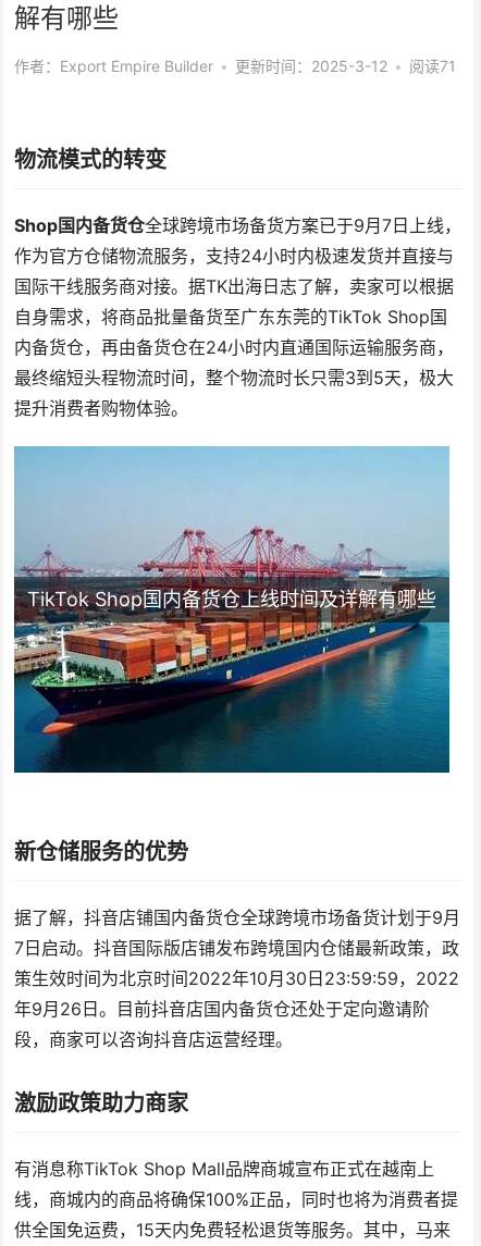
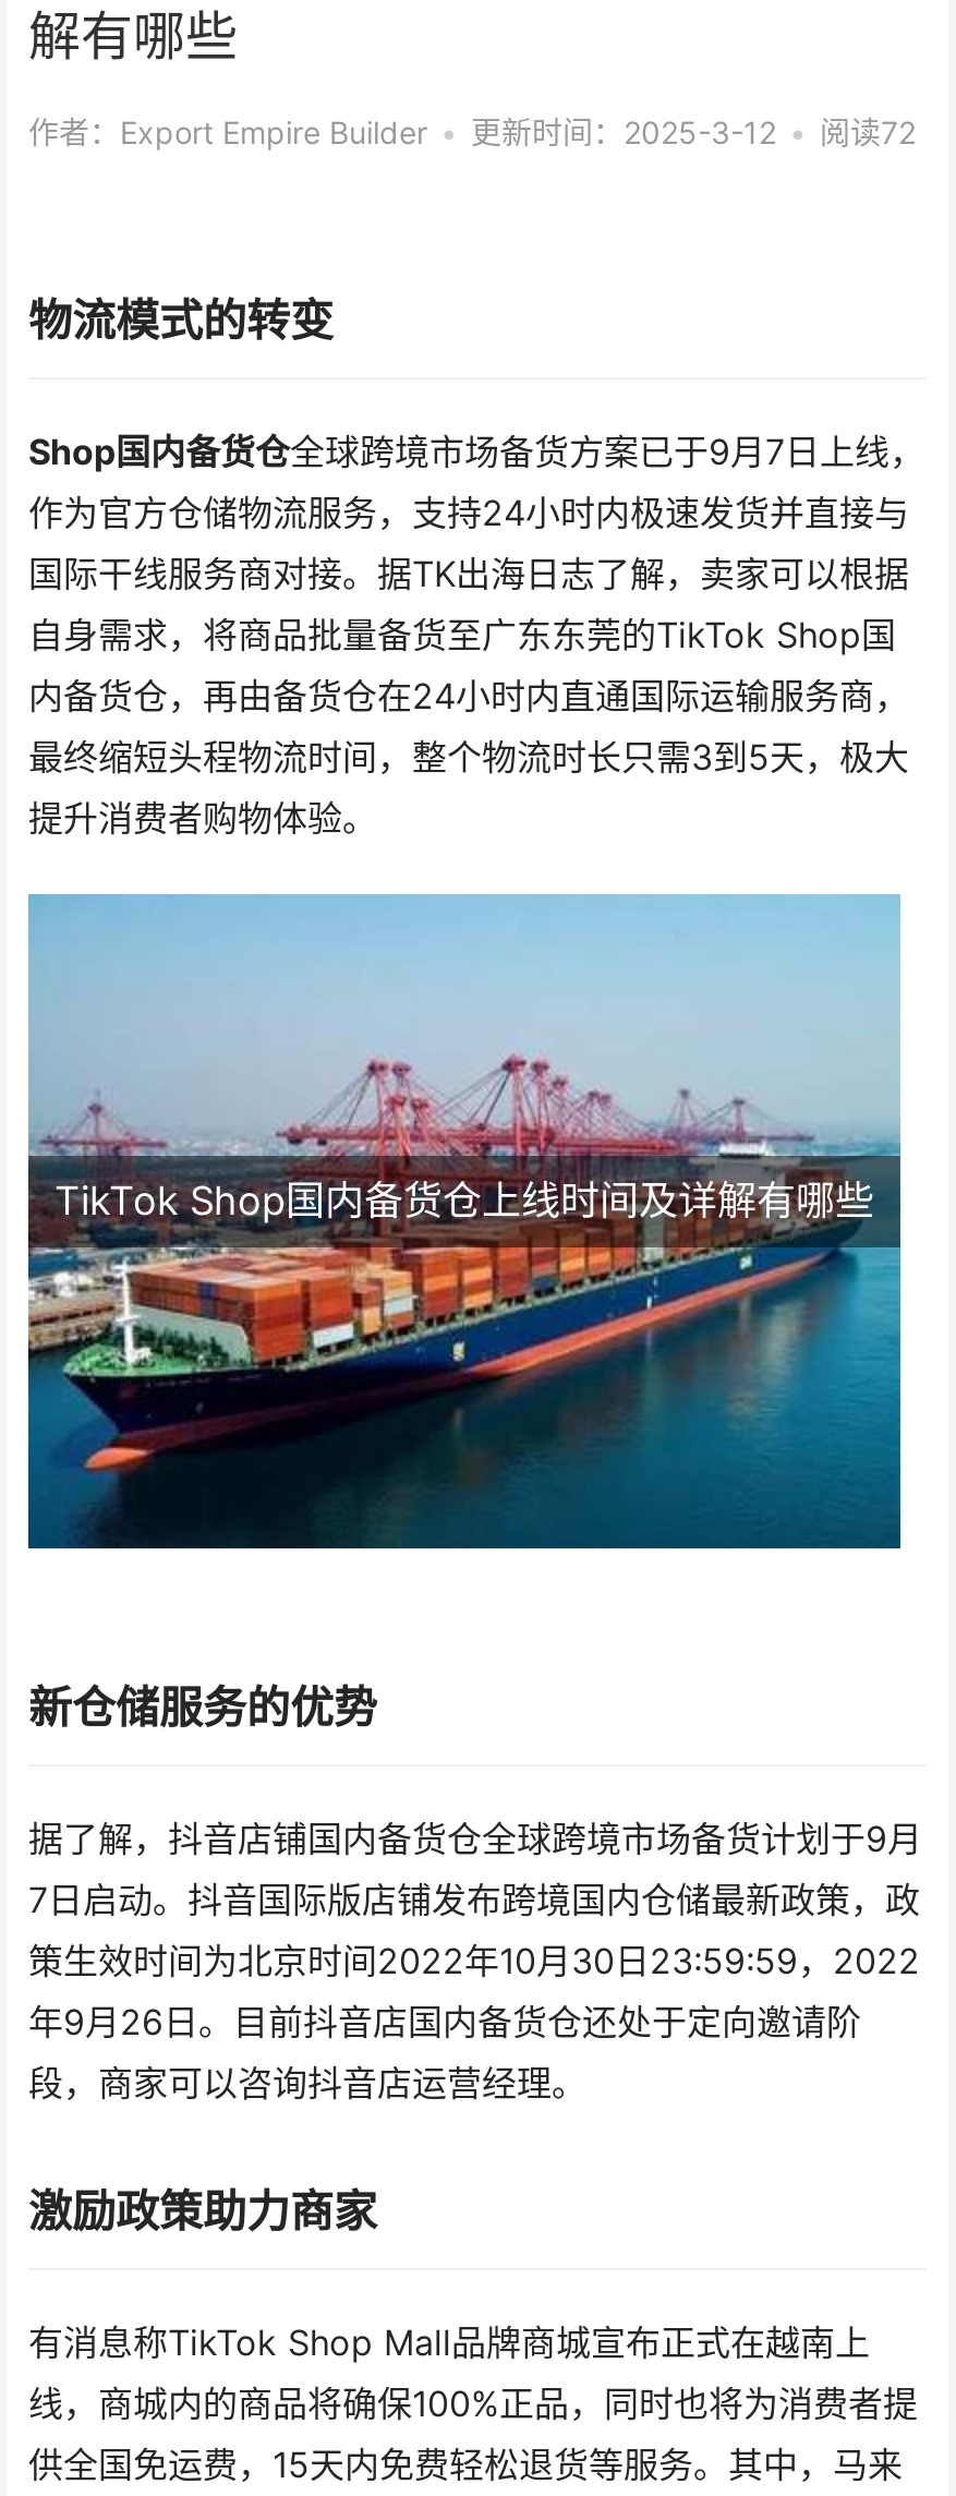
[14,57,456,75] 作者：Export Empire Builder • 更新时间：2025-3-12 • 阅读71 -> [28,113,916,150] 作者：Export Empire Builder • 更新时间：2025-3-12 • 阅读72

